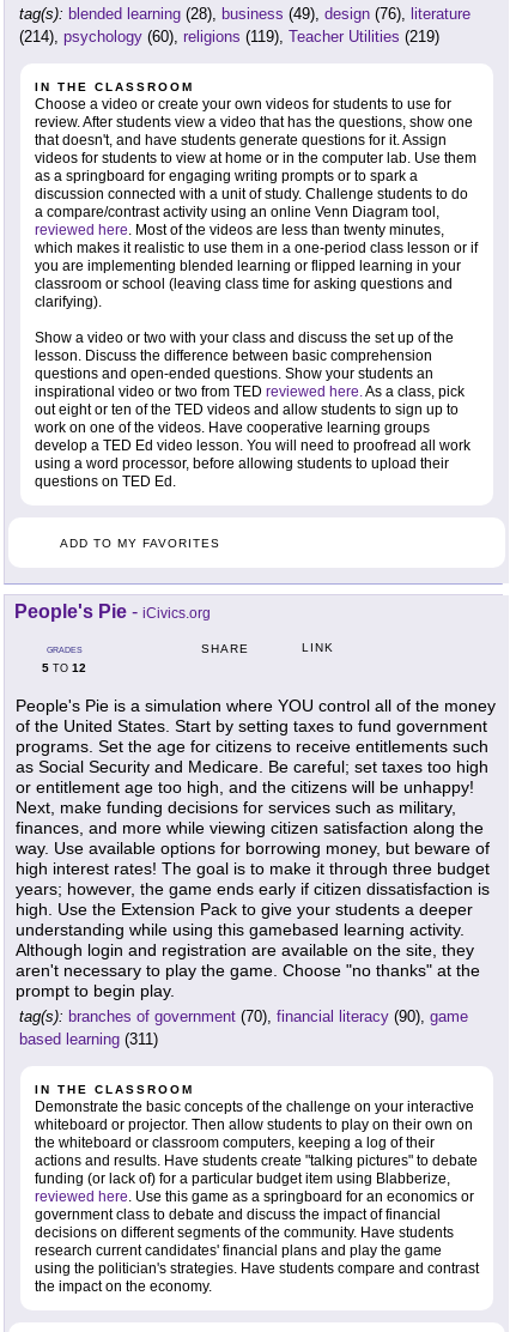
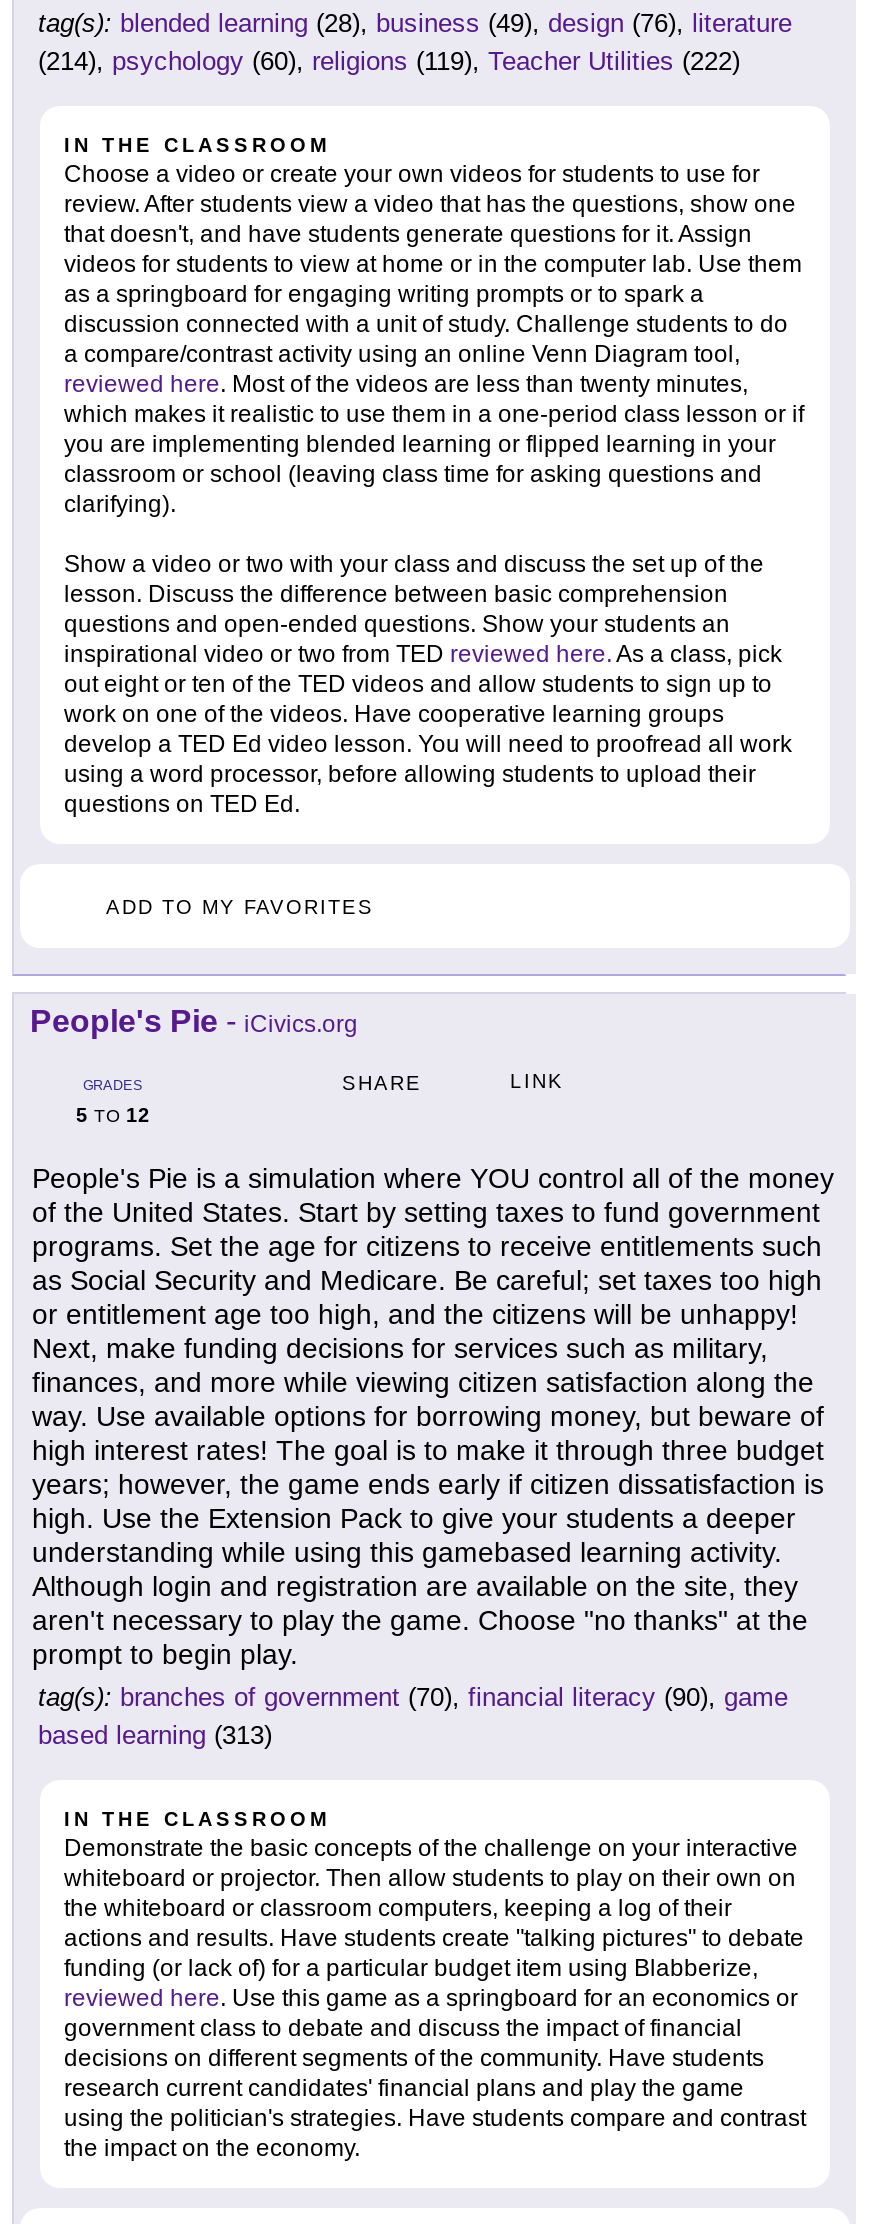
[19,28,439,46] (214), psychology (60), religions (119), Teacher Utilities (219) -> [38,47,740,77] (214), psychology (60), religions (119), Teacher Utilities (222)
[19,1031,158,1049] based learning (311) -> [38,1721,272,1751] based learning (313)

